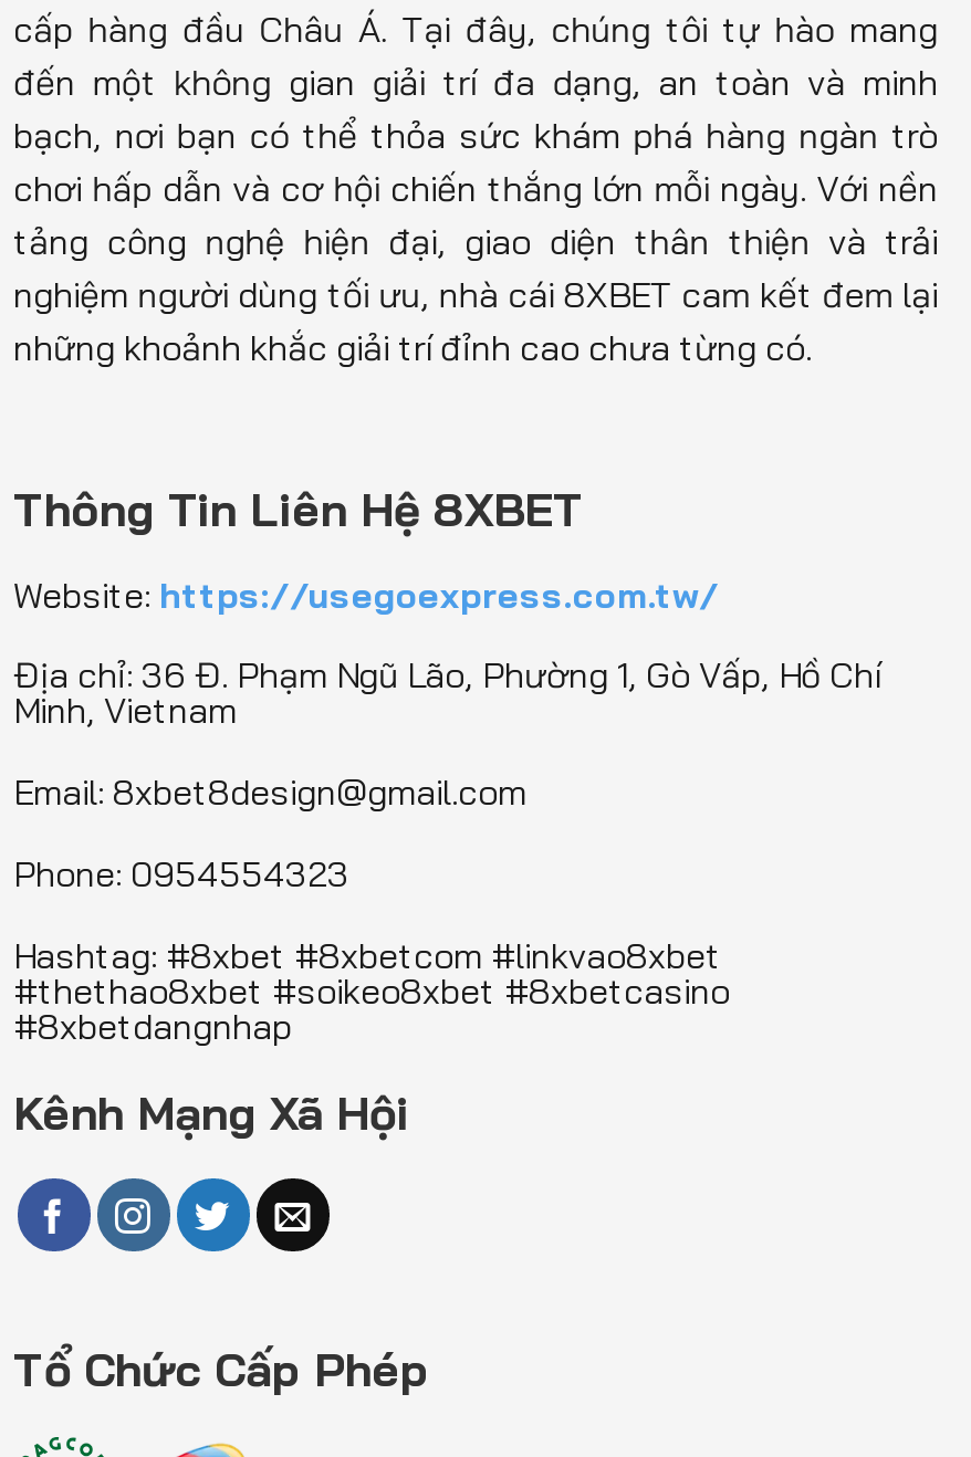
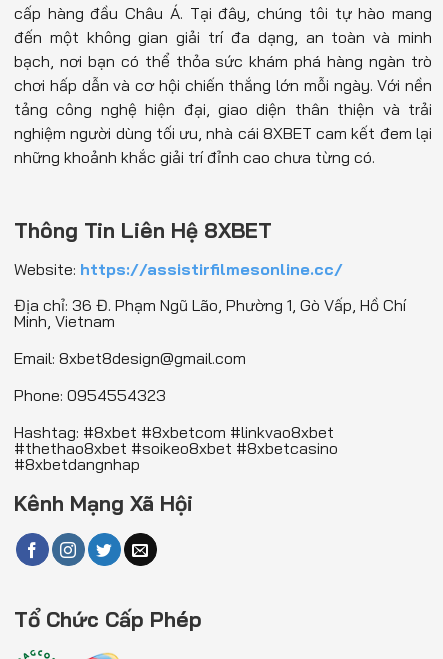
[13,572,719,616] Website: https://usegoexpress.com.tw/ -> [14,258,343,278] Website: https://assistirfilmesonline.cc/

